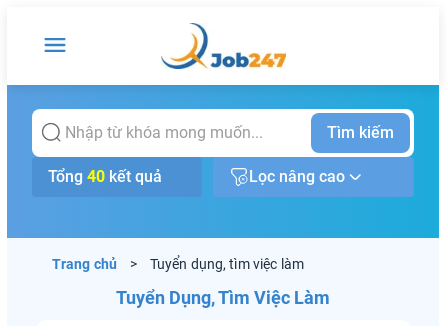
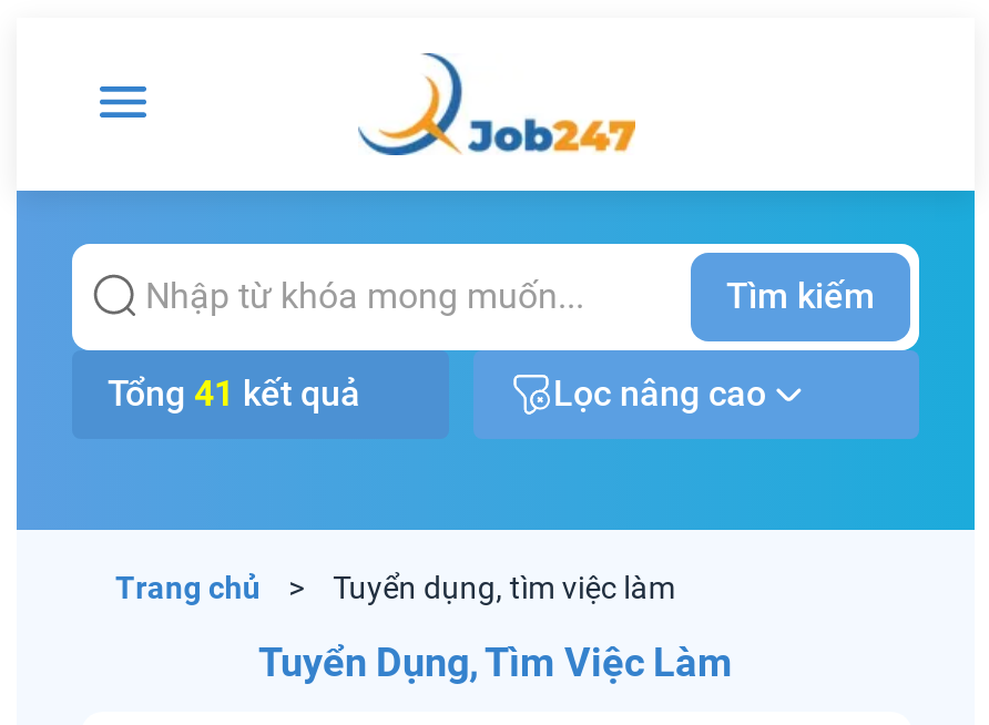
[48,167,162,186] Tổng 40 kết quả -> [108,372,360,415] Tổng 41 kết quả

